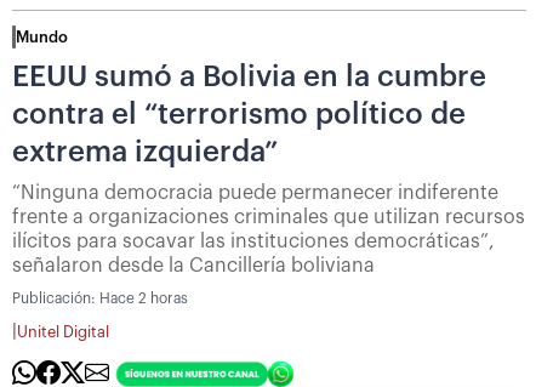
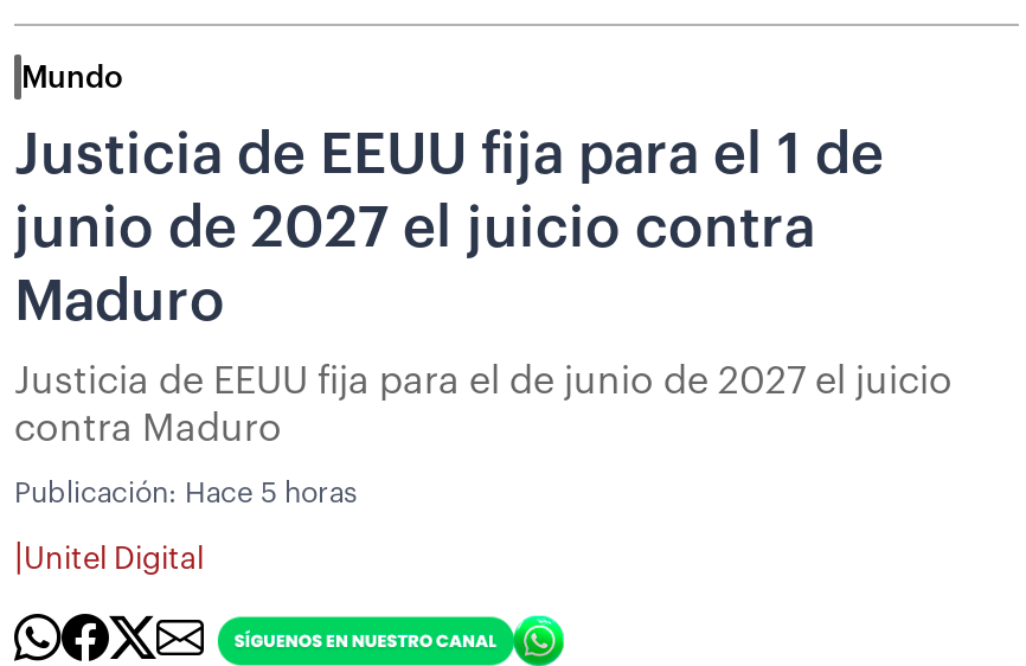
[12,62,486,166] EEUU sumó a Bolivia en la cumbre | contra el “terrorismo político de | extrema izquierda” -> [14,126,884,330] Justicia de EEUU fija para el 1 de | junio de 2027 el juicio contra | Maduro
[12,183,525,276] “Ninguna democracia puede permanecer indiferente | frente a organizaciones criminales que utilizan recursos | ilícitos para socavar las instituciones democráticas”, | señalaron desde la Cancillería boliviana -> [14,363,953,448] Justicia de EEUU fija para el de junio de 2027 el juicio | contra Maduro
[12,291,188,306] Publicación: Hace 2 horas -> [14,479,358,507] Publicación: Hace 5 horas

